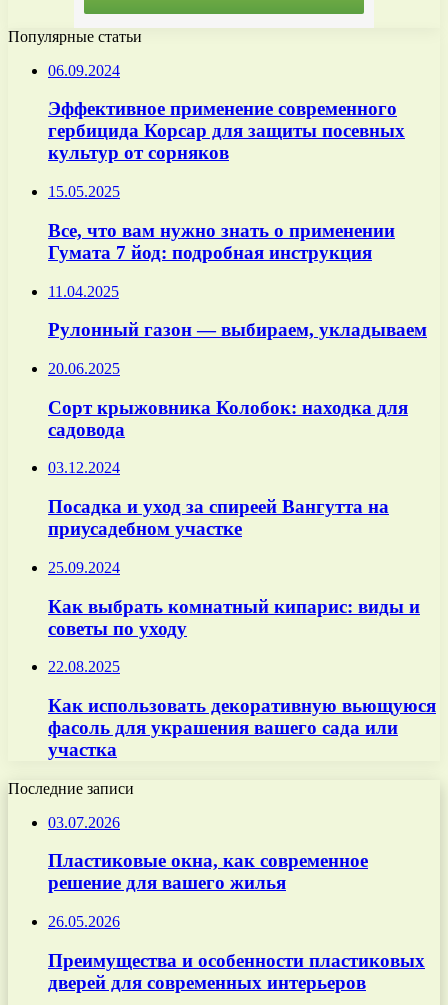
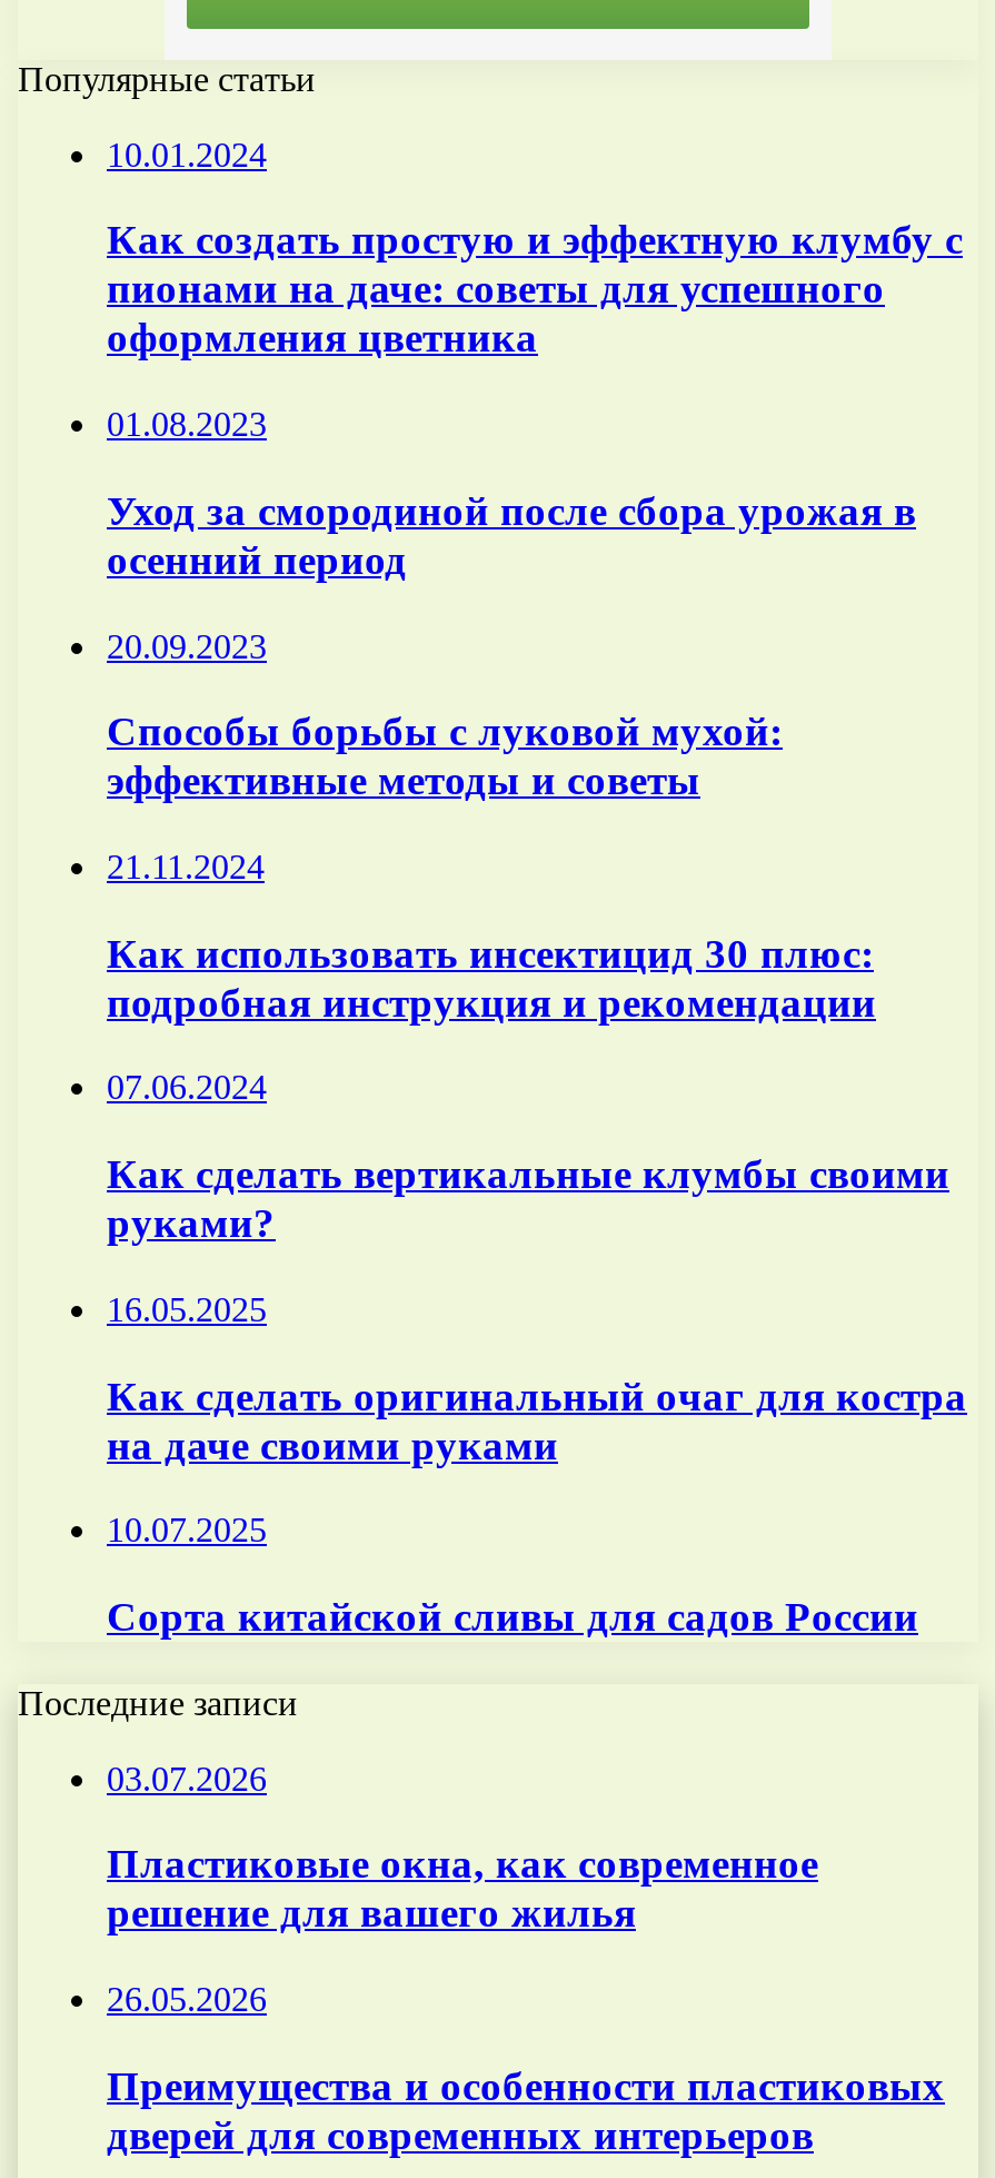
[48,62,120,79] 06.09.2024 -> [107,135,267,173] 10.01.2024
[48,98,405,163] Эффективное применение современного | гербицида Корсар для защиты посевных | культур от сорняков -> [107,217,963,361] Как создать простую и эффектную клумбу с | пионами на даче: советы для успешного | оформления цветника
[48,183,120,200] 15.05.2025 -> [107,405,267,443] 01.08.2023
[48,220,395,263] Все, что вам нужно знать о применении | Гумата 7 йод: подробная инструкция -> [107,487,916,582] Уход за смородиной после сбора урожая в | осенний период
[48,283,119,300] 11.04.2025 -> [107,626,267,664] 20.09.2023
[48,319,427,340] Рулонный газон — выбираем, укладываем -> [107,708,783,804] Способы борьбы с луковой мухой: | эффективные методы и советы
[48,360,120,377] 20.06.2025 -> [107,848,265,885] 21.11.2024
[48,397,408,440] Сорт крыжовника Колобок: находка для | садовода -> [107,929,876,1025] Как использовать инсектицид 30 плюс: | подробная инструкция и рекомендации
[48,459,120,476] 03.12.2024 -> [107,1069,267,1107] 07.06.2024
[48,496,389,539] Посадка и уход за спиреей Вангутта на | приусадебном участке -> [107,1151,949,1246] Как сделать вертикальные клумбы своими | руками?
[48,559,120,576] 25.09.2024 -> [107,1290,267,1328] 16.05.2025
[48,596,420,639] Как выбрать комнатный кипарис: виды и | советы по уходу -> [107,1372,967,1467] Как сделать оригинальный очаг для костра | на даче своими руками
[48,658,120,675] 22.08.2025 -> [107,1511,267,1549] 10.07.2025
[48,695,436,760] Как использовать декоративную вьющуюся | фасоль для украшения вашего сада или | участка -> [107,1593,918,1640] Сорта китайской сливы для садов России

